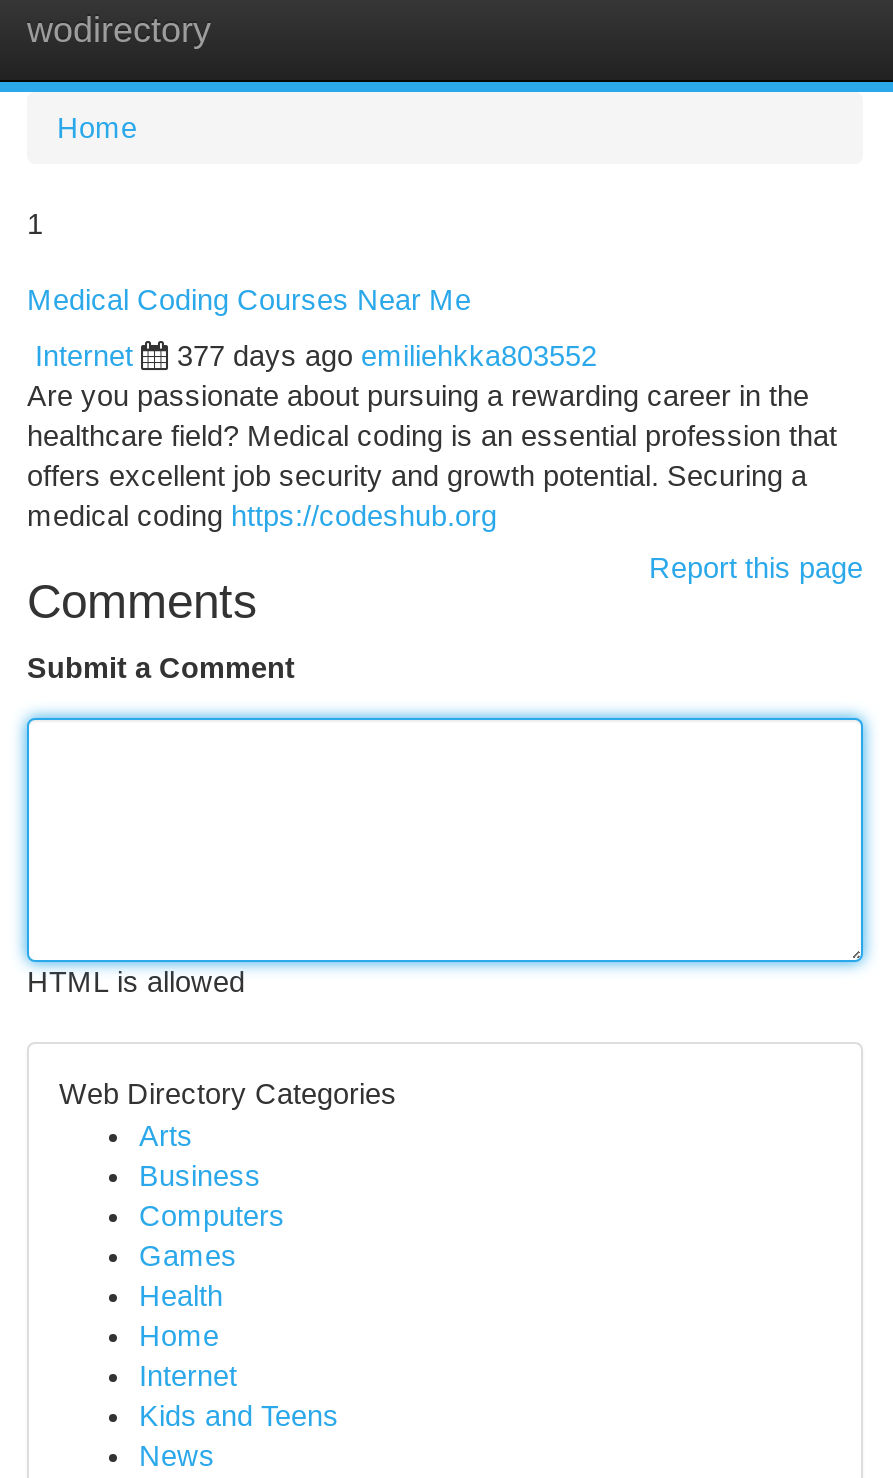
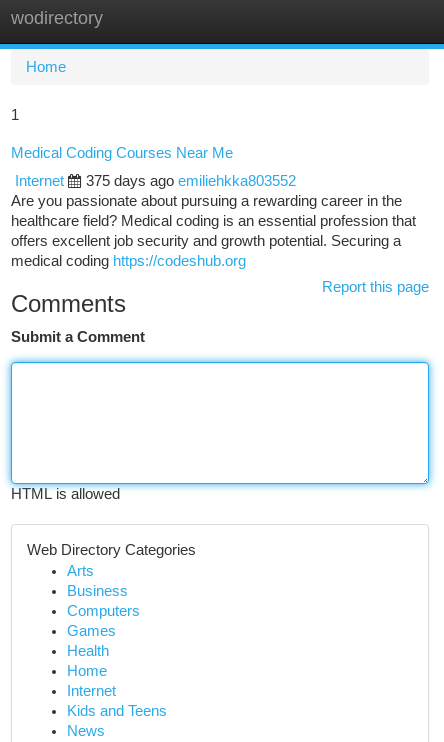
[177,340,597,372] 377 days ago emiliehkka803552 -> [86,173,296,189] 375 days ago emiliehkka803552

